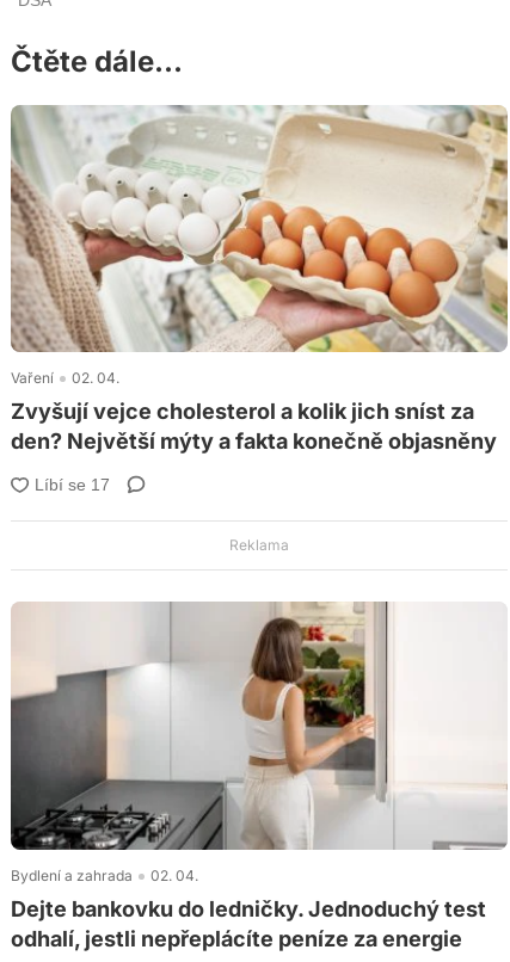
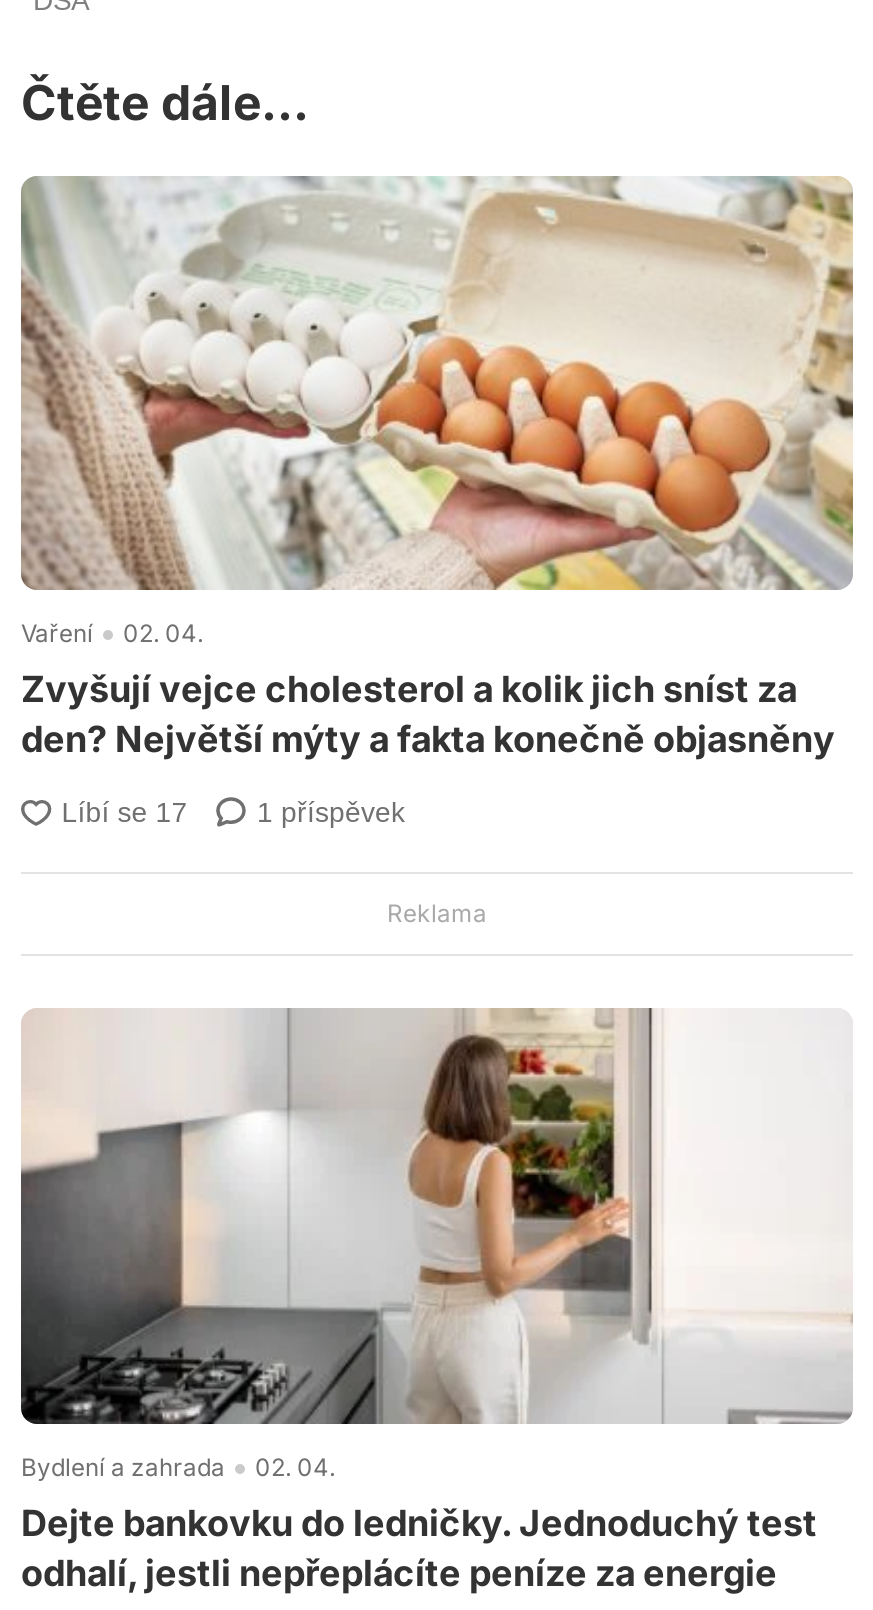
none -> [257,796,405,828] 1 příspěvek

